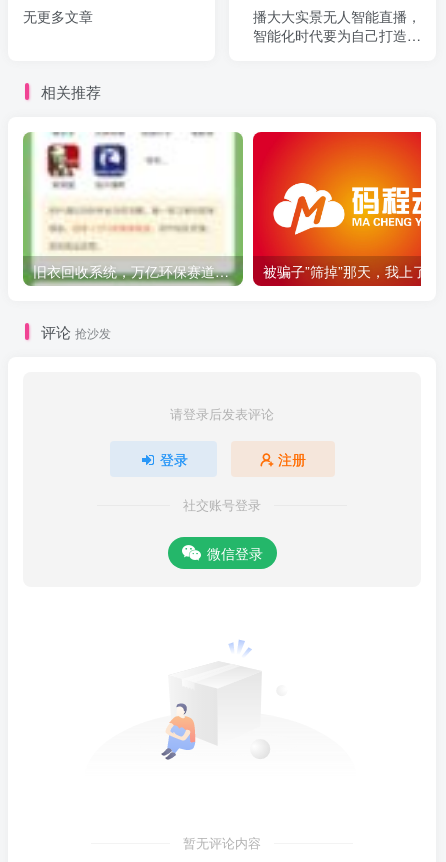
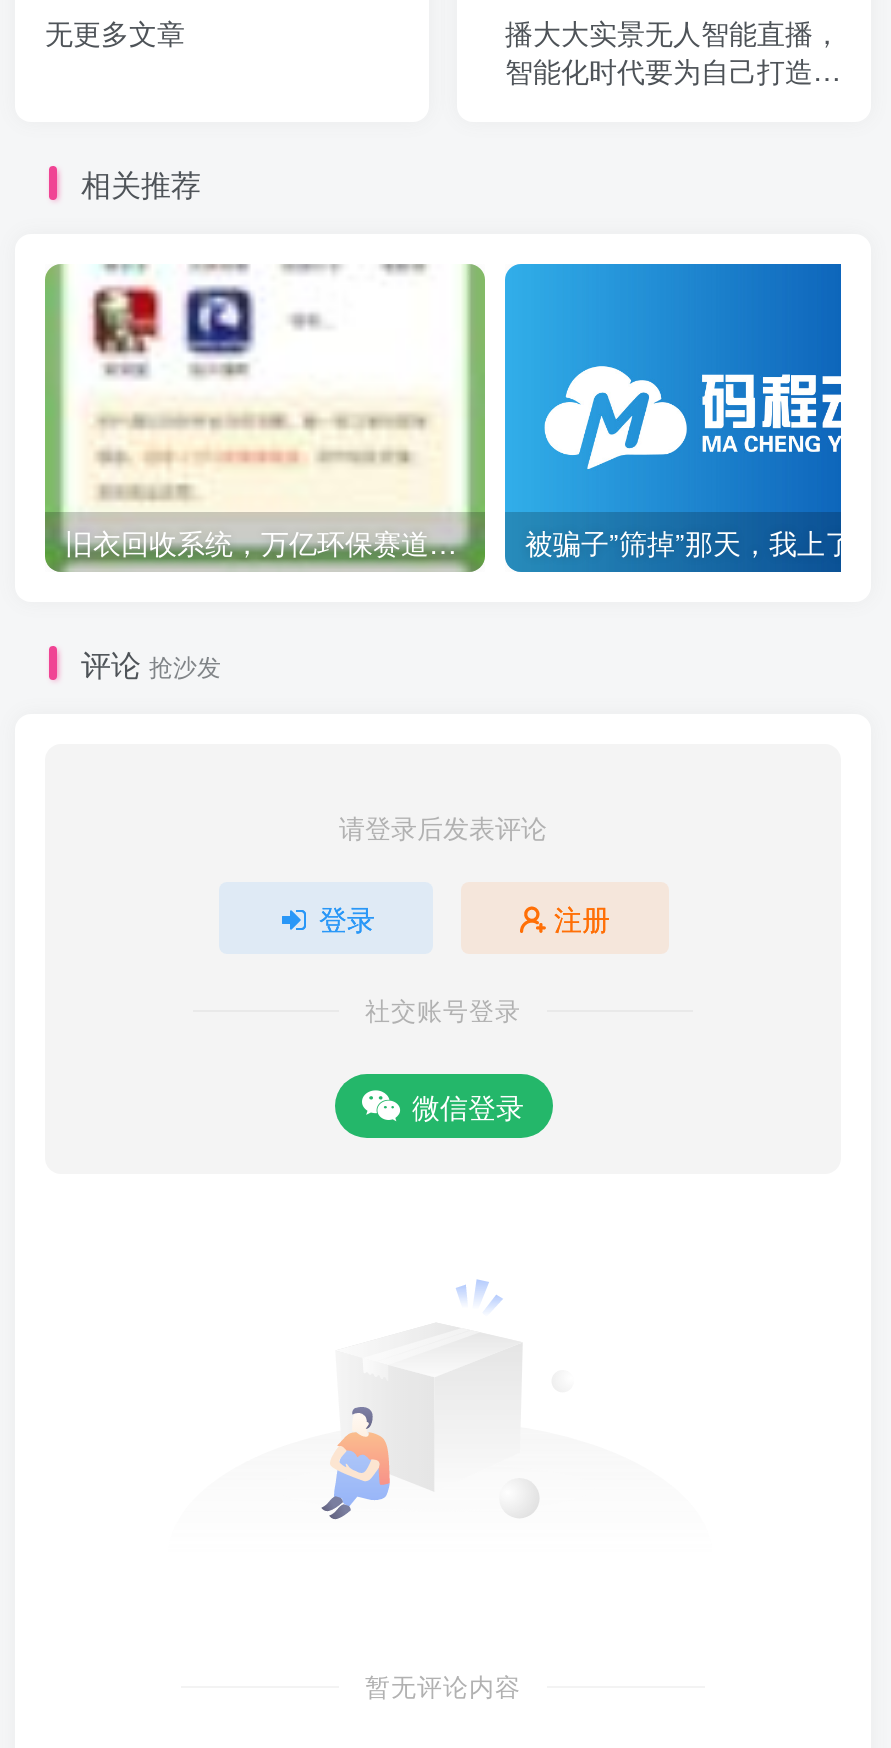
[252,131,422,287] [image] -> [503,262,843,574] [image]

